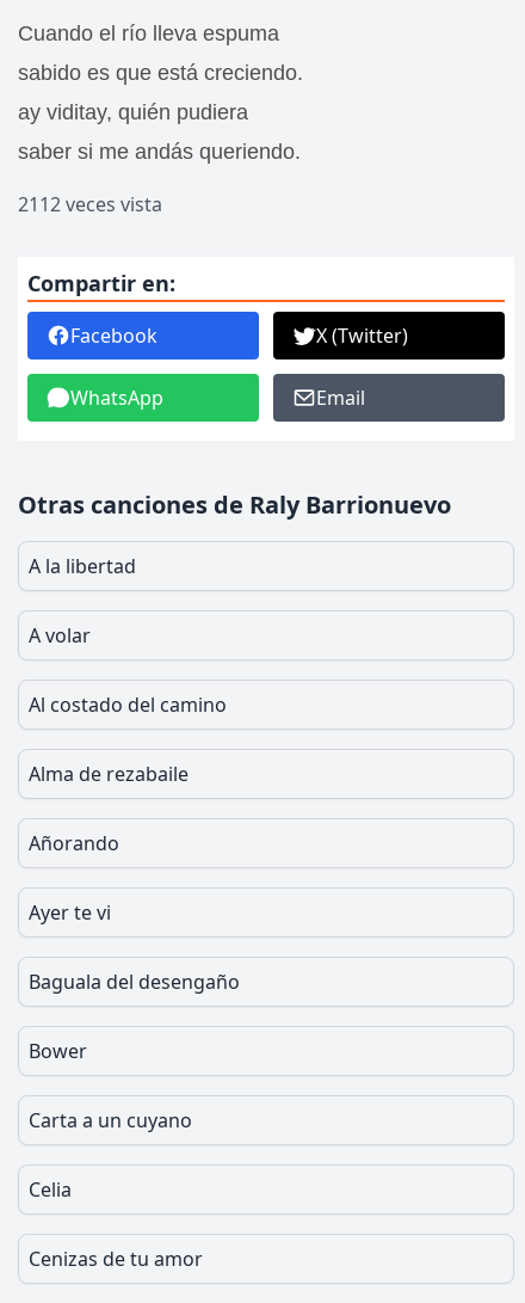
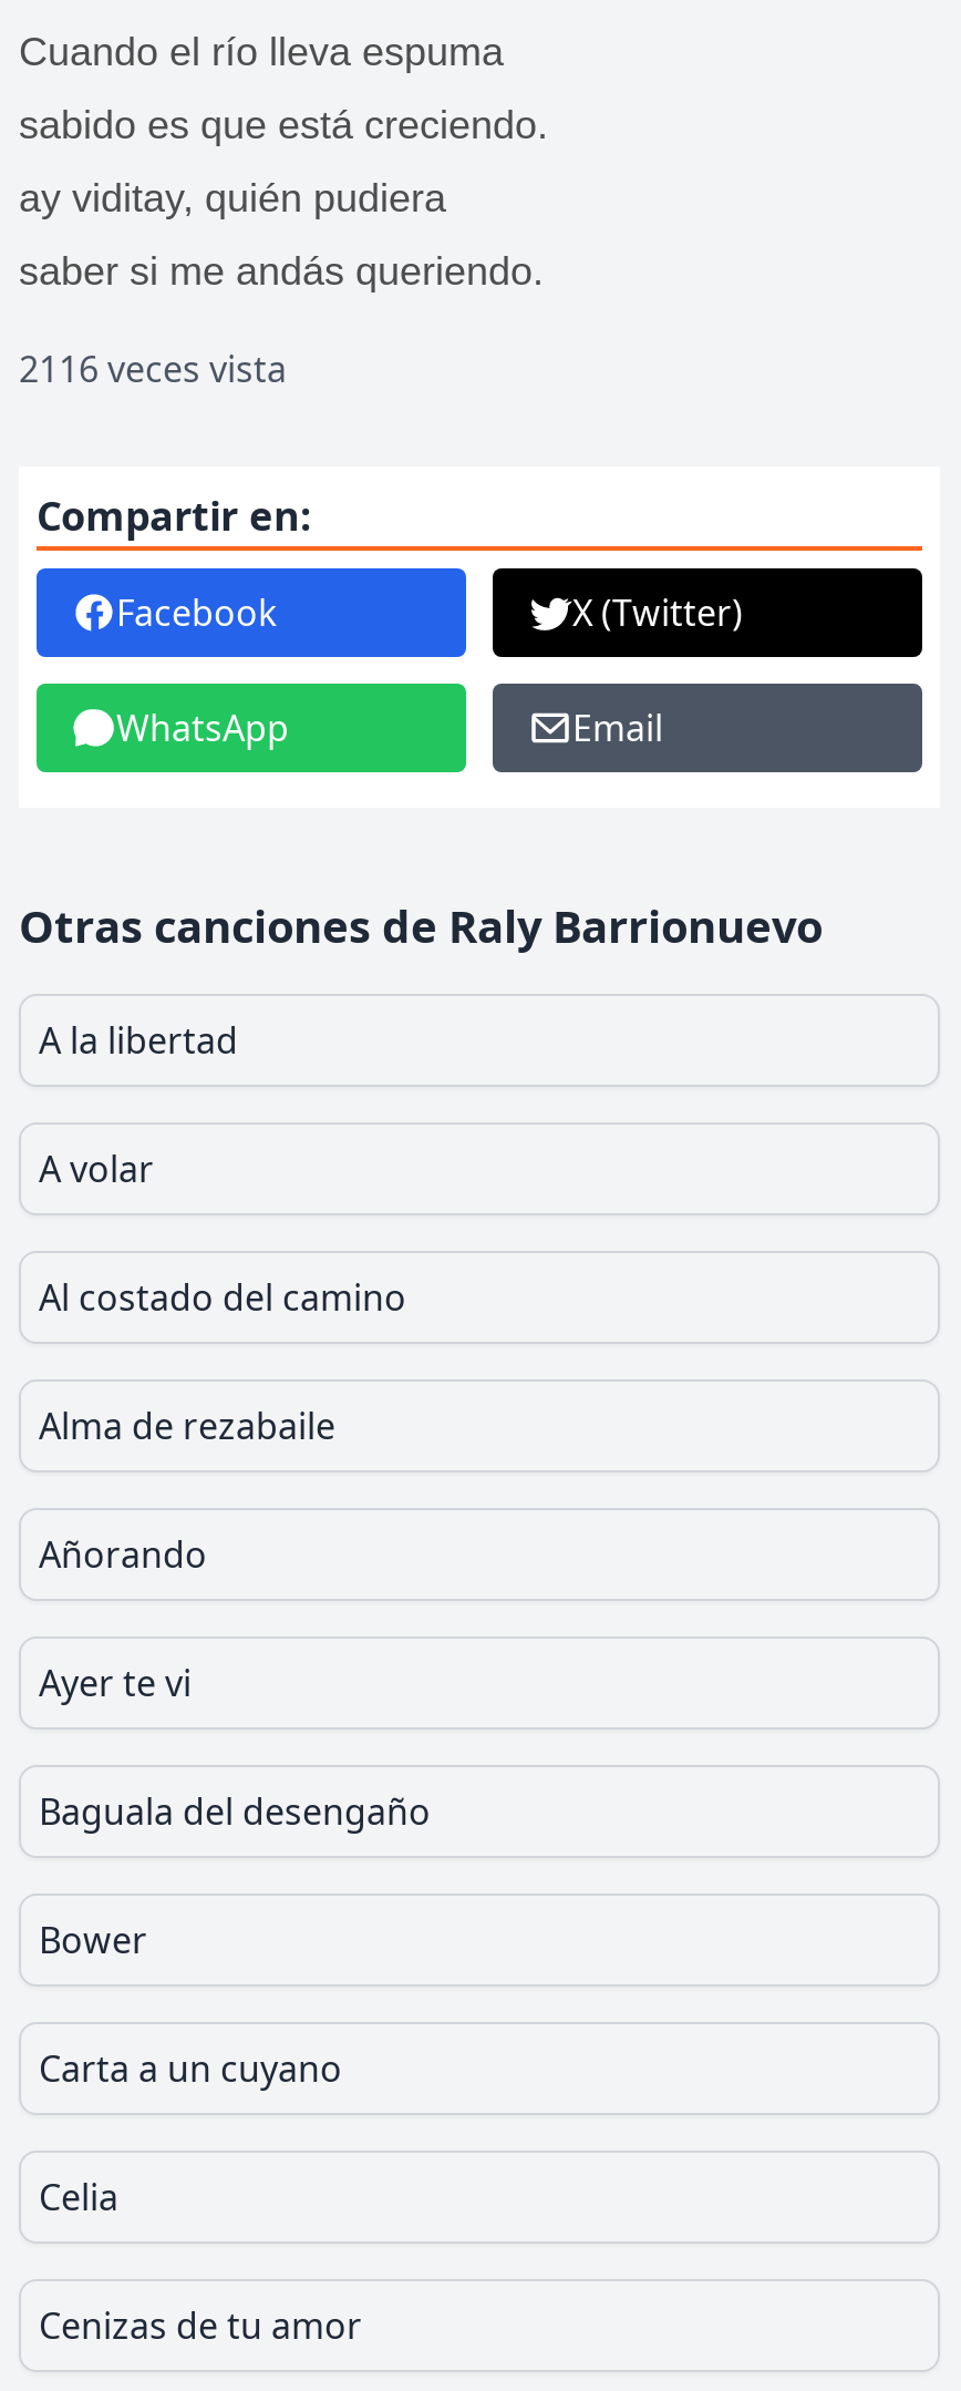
[18,191,162,217] 2112 veces vista -> [19,345,287,393] 2116 veces vista

